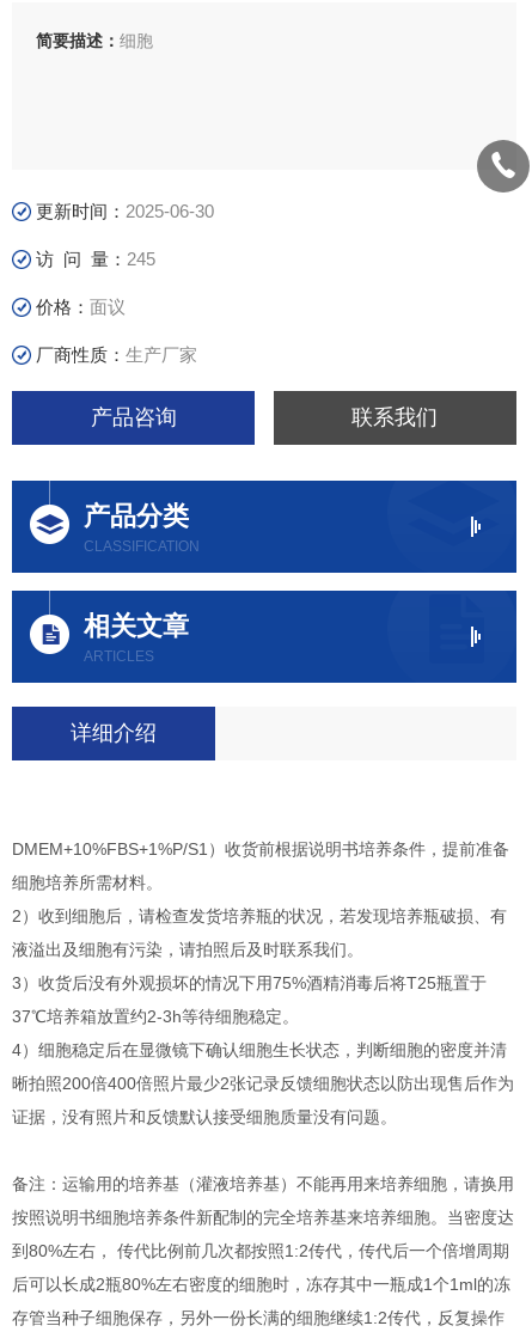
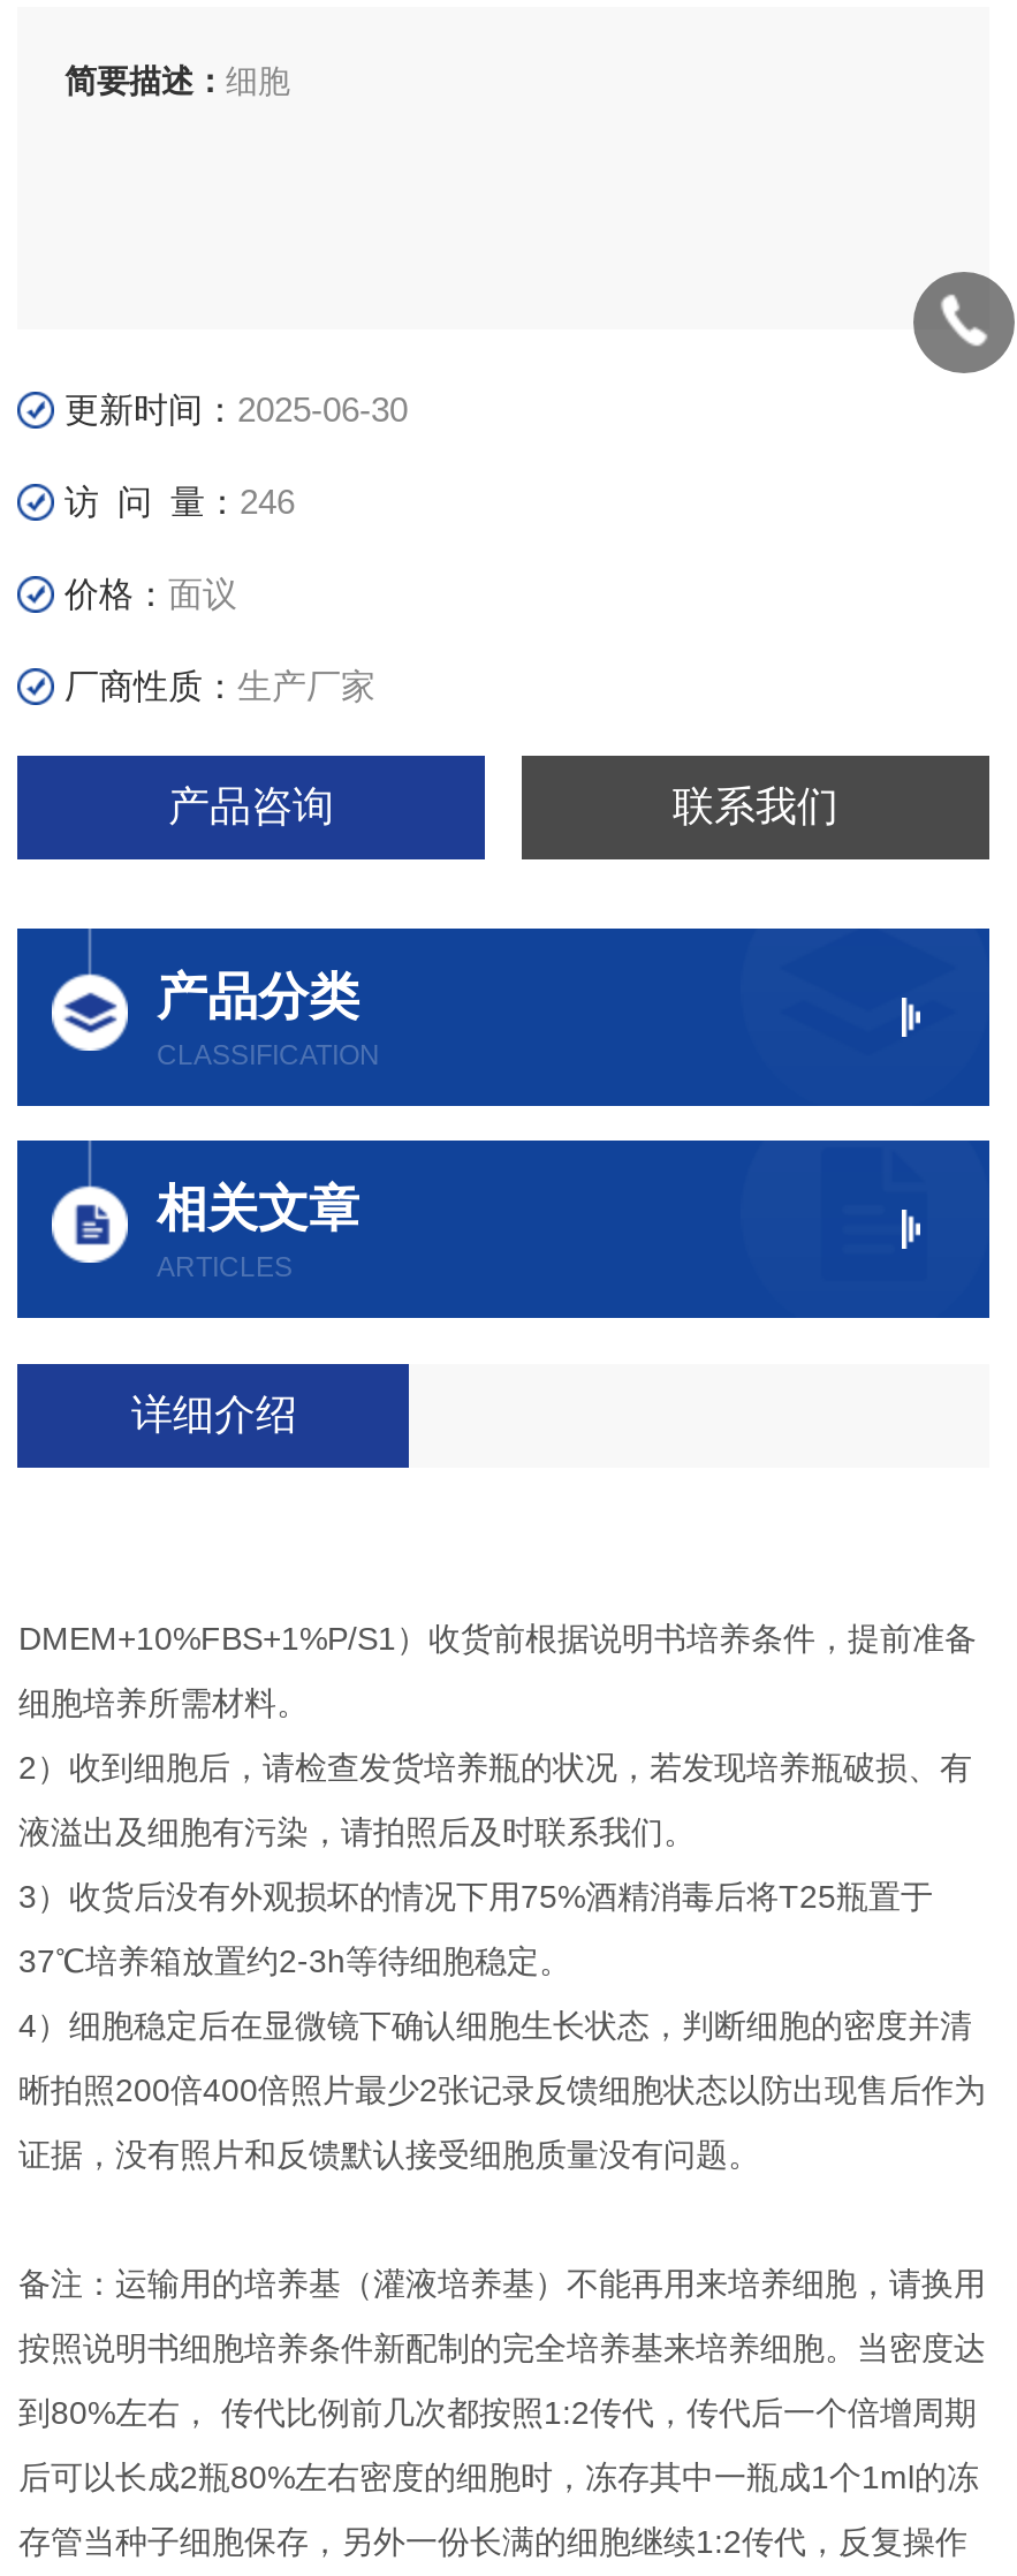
[36,249,156,269] 访 问 量：245 -> [64,482,295,521] 访 问 量：246

